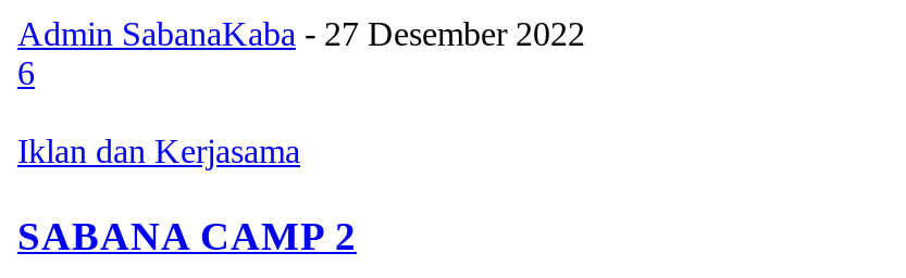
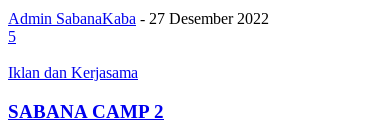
[17,54,35,91] 6 -> [8,28,16,45] 5

